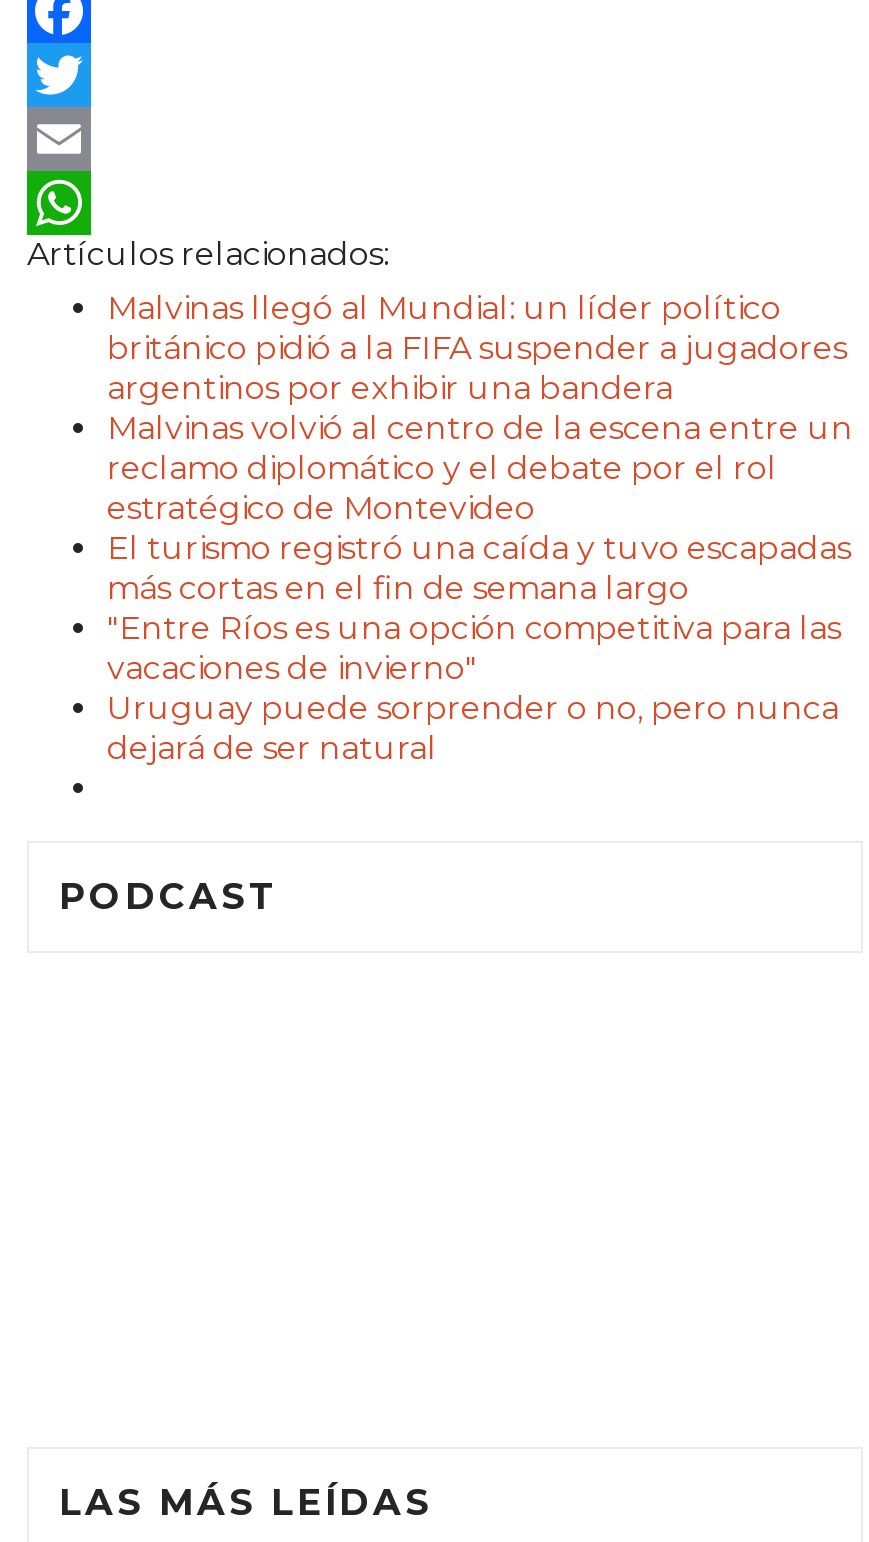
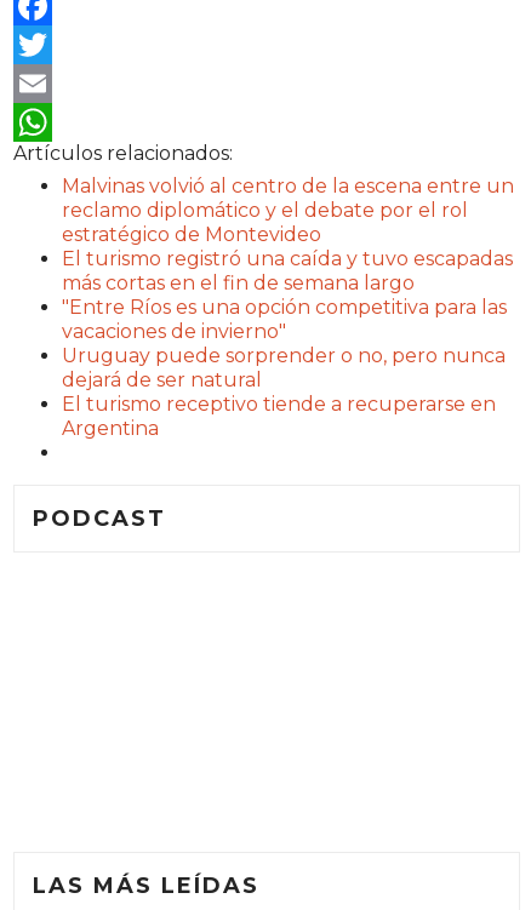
[107,288,847,406] Malvinas llegó al Mundial: un líder político | británico pidió a la FIFA suspender a jugadores | argentinos por exhibir una bandera -> none
moved [107,408,853,766] -> [62,175,514,392]: Malvinas volvió al centro de la escena entre un | reclamo diplomático y el debate por el rol | estratégico de Montevideo | ... | Uruguay puede sorprender o no, pero nunca | dejará de ser natural
none -> [62,393,496,440] El turismo receptivo tiende a recuperarse en | Argentina

